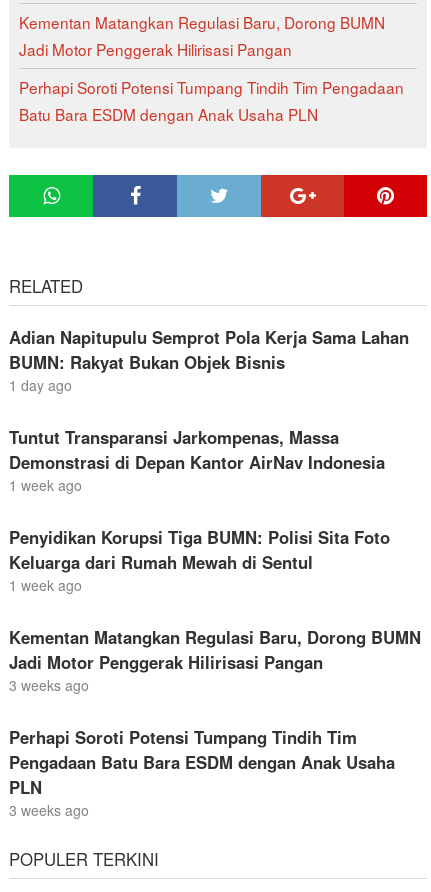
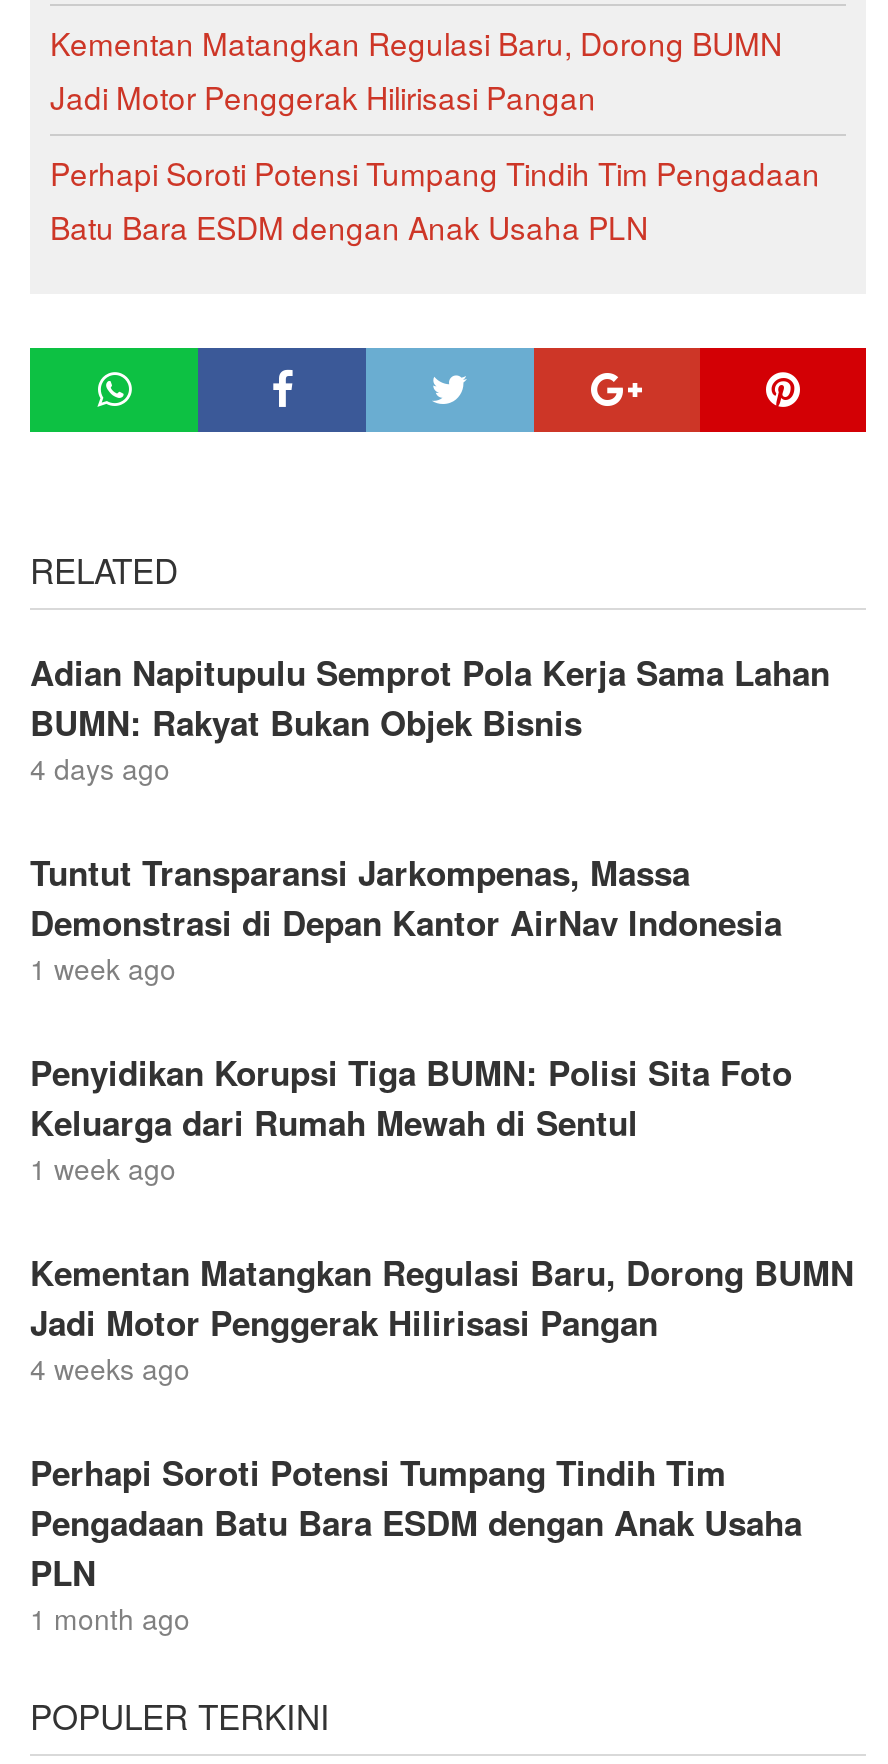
[9,375,72,395] 1 day ago -> [30,749,170,789] 4 days ago
[9,675,89,695] 3 weeks ago -> [30,1349,190,1389] 4 weeks ago
[9,800,89,820] 3 weeks ago -> [30,1599,190,1639] 1 month ago

